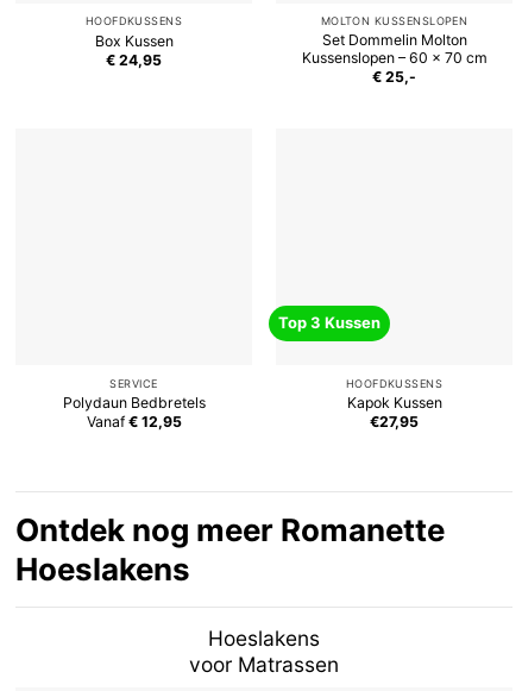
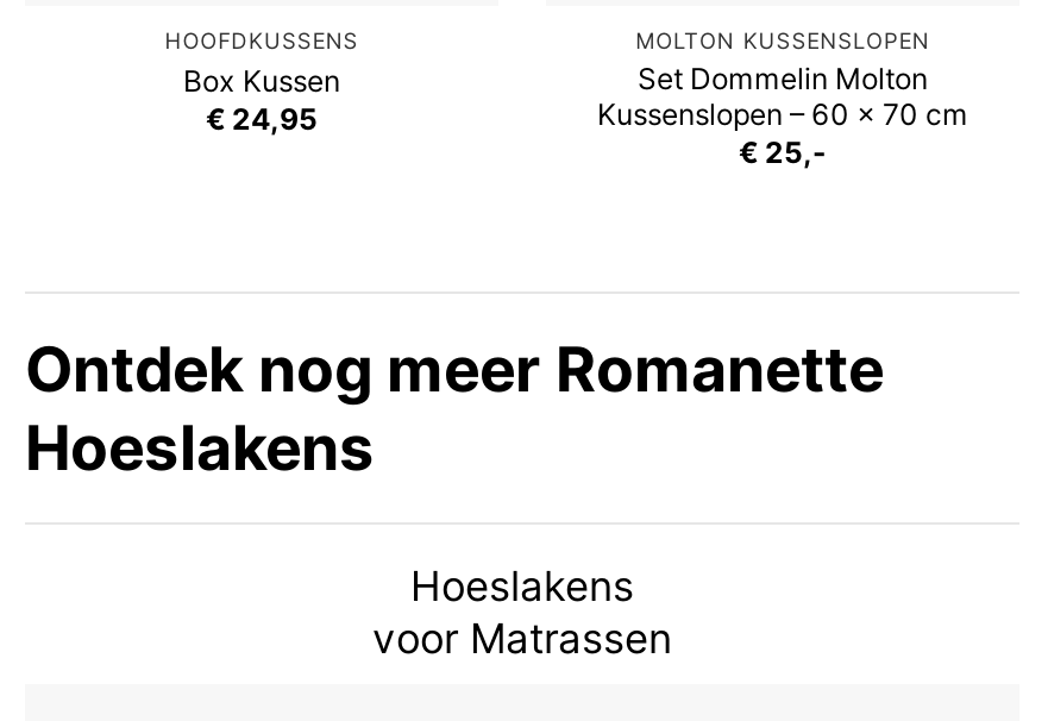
[278,313,443,431] Top 3 Kussen | HOOFDKUSSENS | Kapok Kussen | €27,95 -> none
[62,377,205,431] SERVICE | Polydaun Bedbretels | Vanaf € 12,95 -> none

